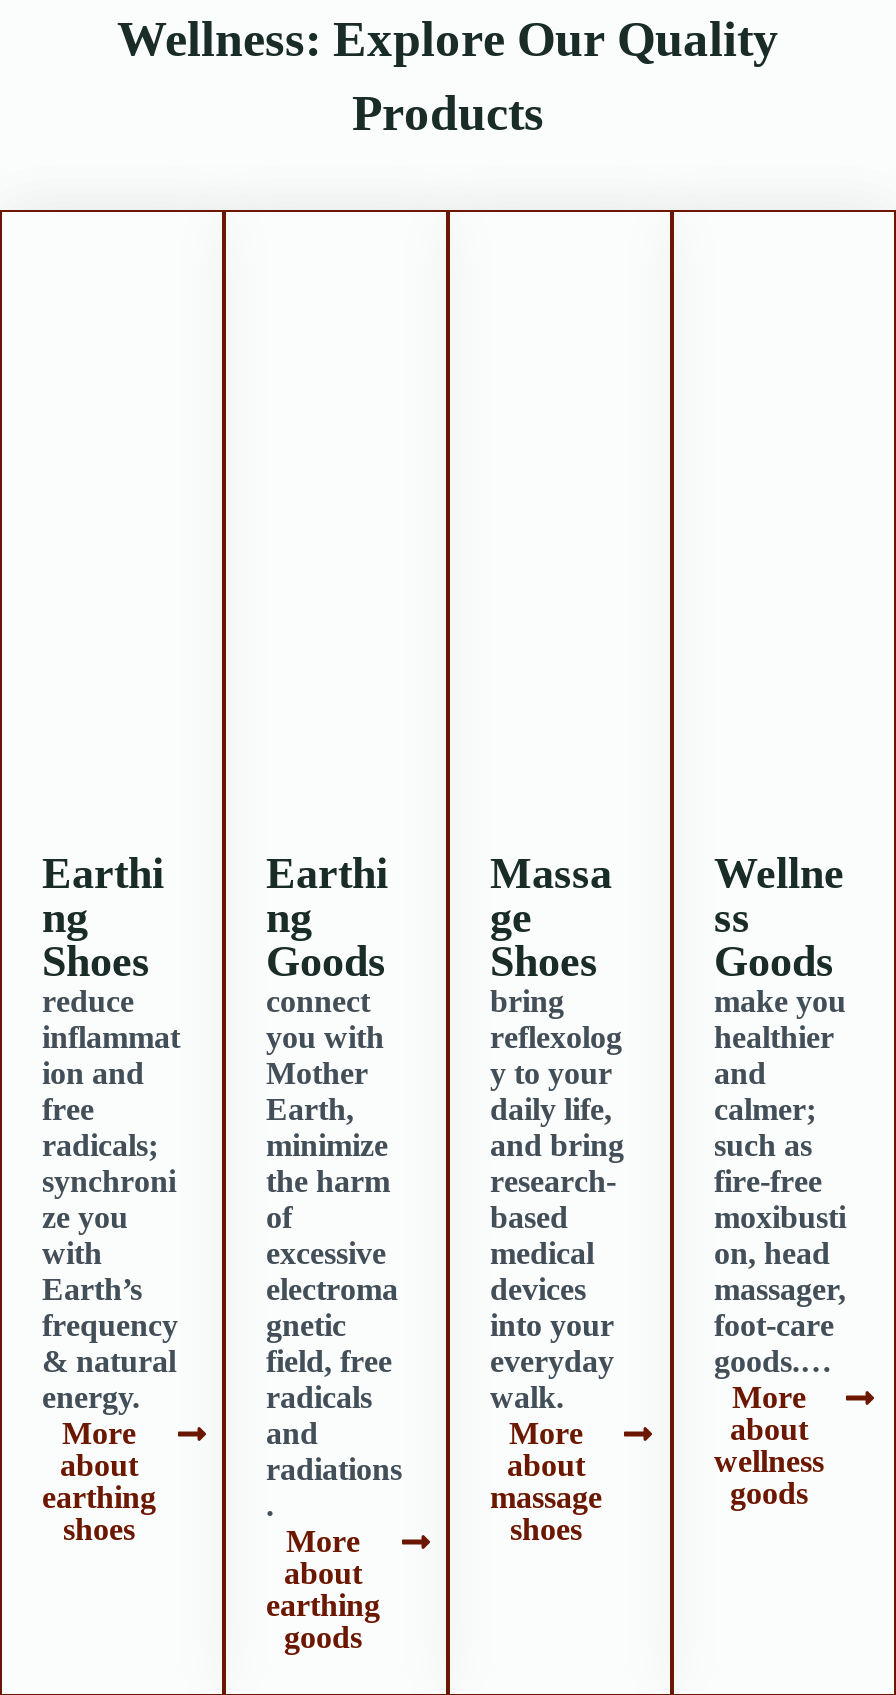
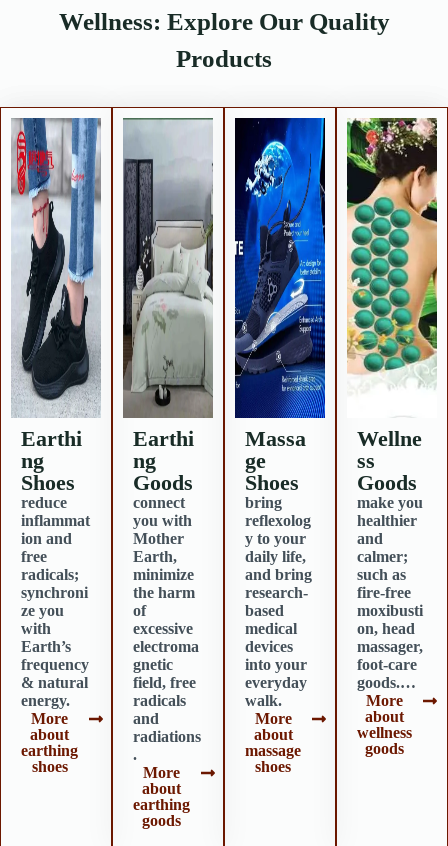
none -> [10,117,102,418] [image]
none -> [122,117,214,419] [image]
none -> [234,117,326,419] [image]
none -> [346,117,438,387] [image]

